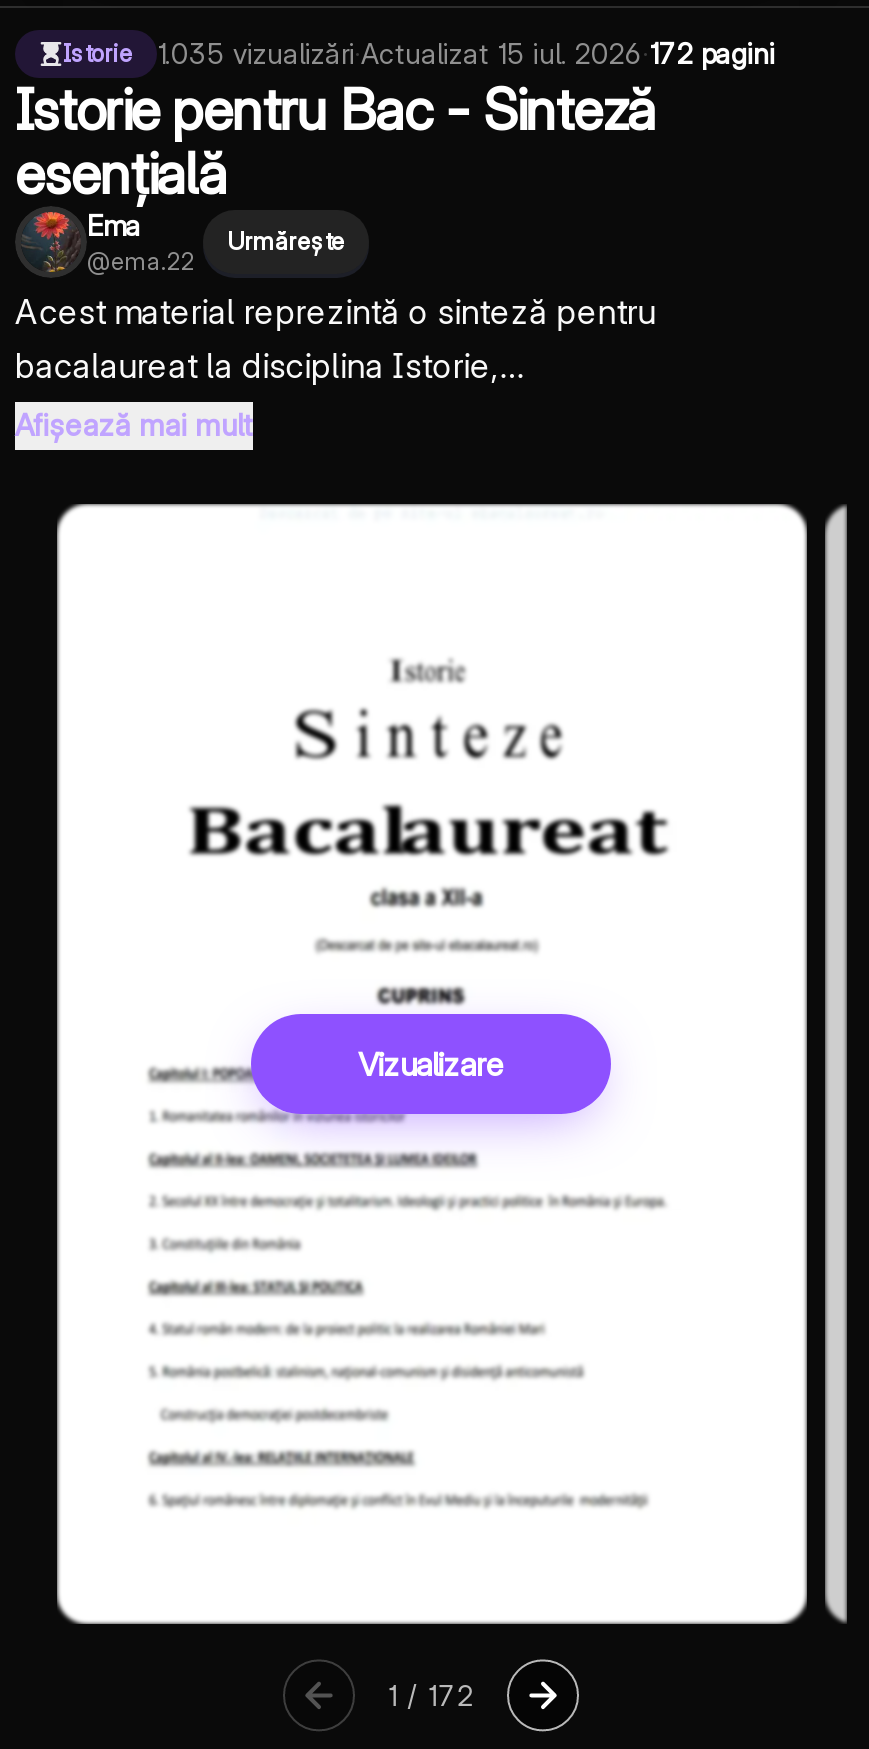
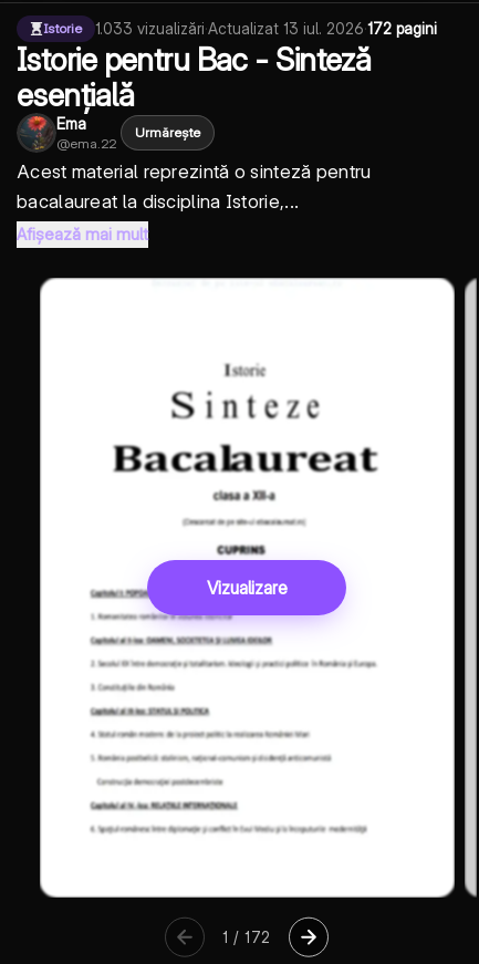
[157,36,775,70] 1.035 vizualizări · Actualizat 15 iul. 2026 · 172 pagini -> [95,19,437,38] 1.033 vizualizări · Actualizat 13 iul. 2026 · 172 pagini

